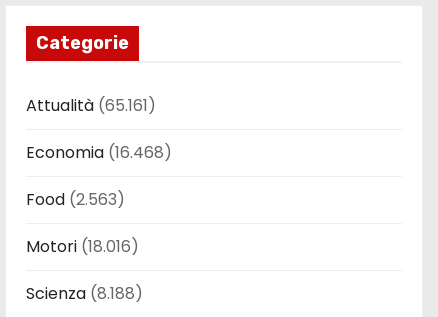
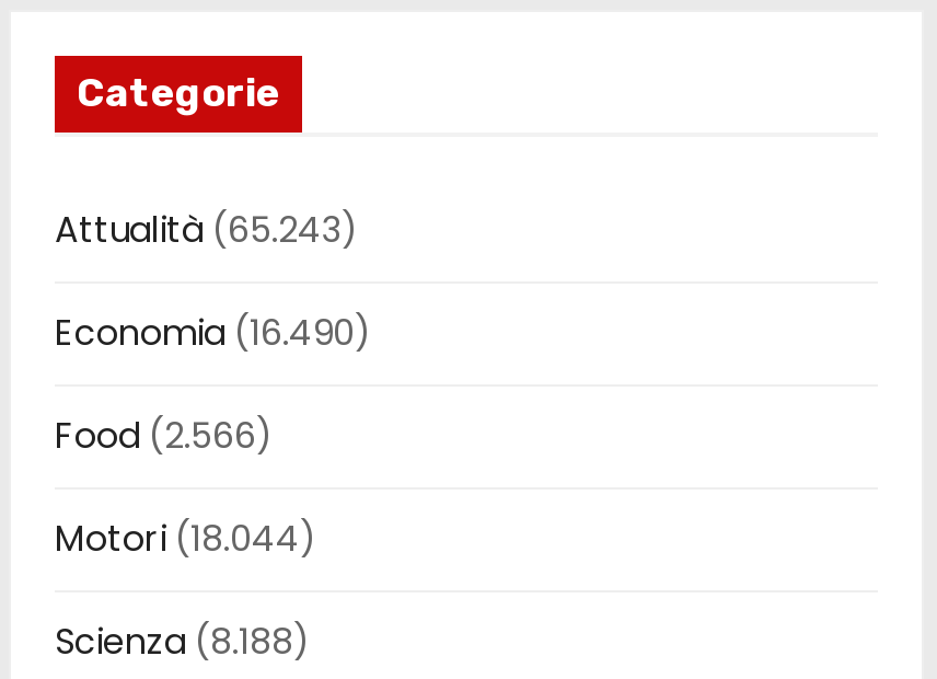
[26,94,156,117] Attualità (65.161) -> [55,205,359,255] Attualità (65.243)
[26,141,172,164] Economia (16.468) -> [55,308,372,358] Economia (16.490)
[26,188,125,211] Food (2.563) -> [55,411,274,461] Food (2.566)
[26,235,139,258] Motori (18.016) -> [55,514,317,564] Motori (18.044)

